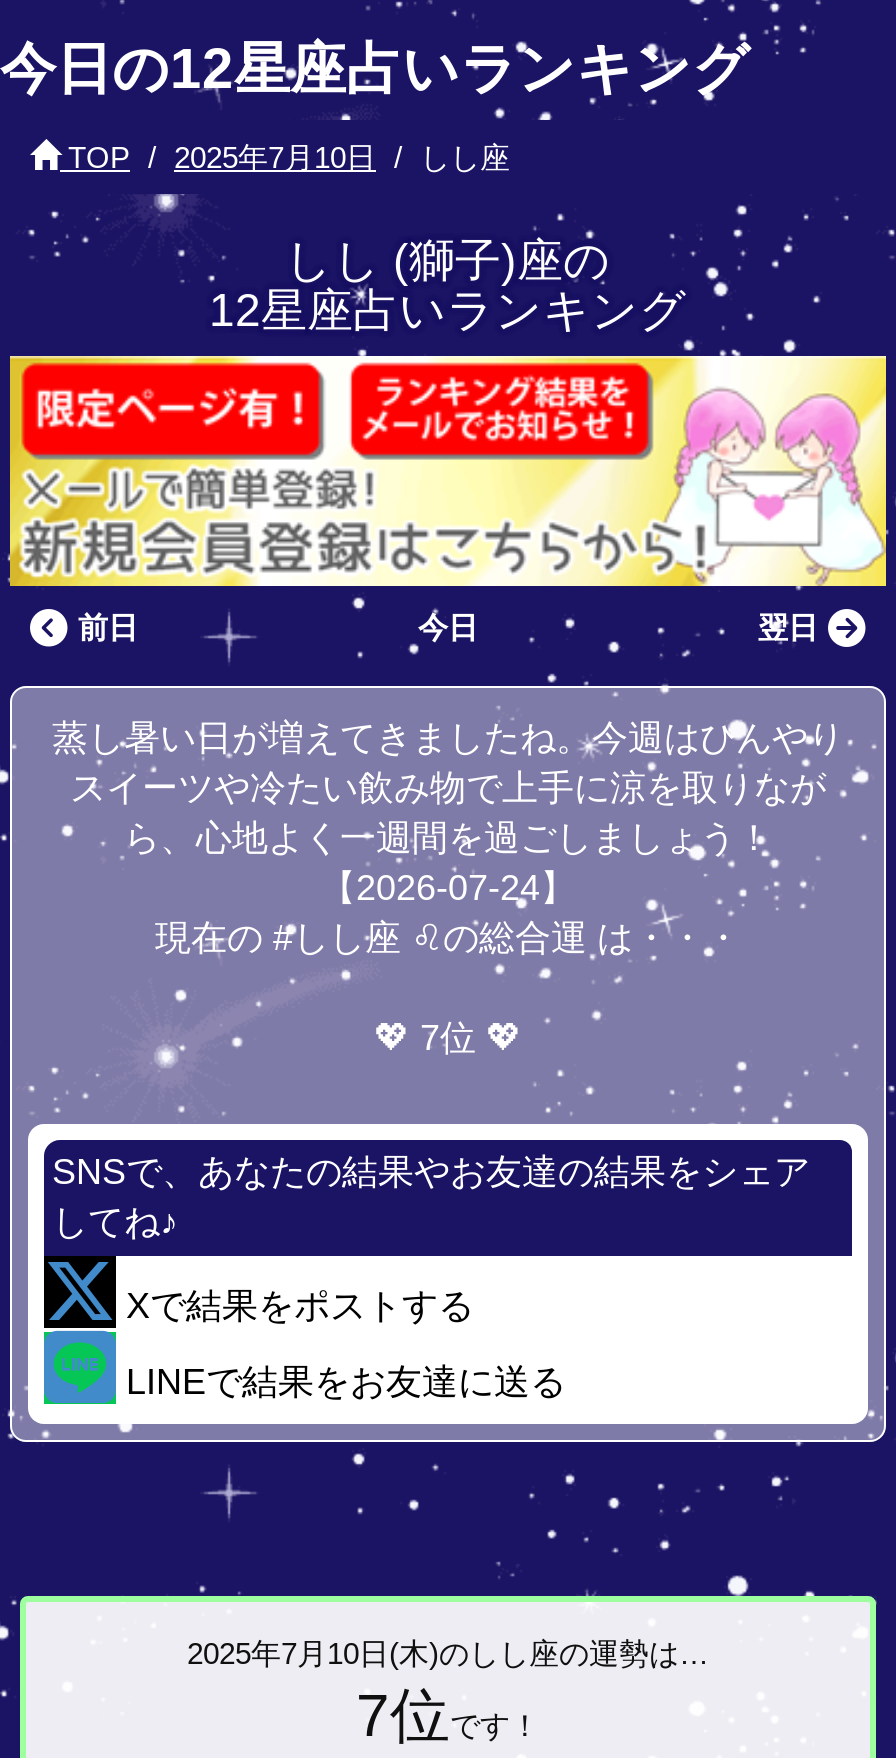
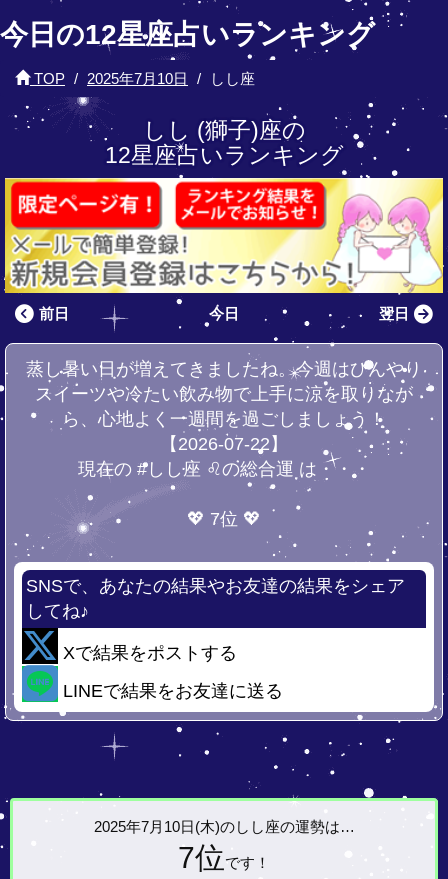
[320,869,576,909] 【2026-07-24】 -> [160,434,288,454] 【2026-07-22】

